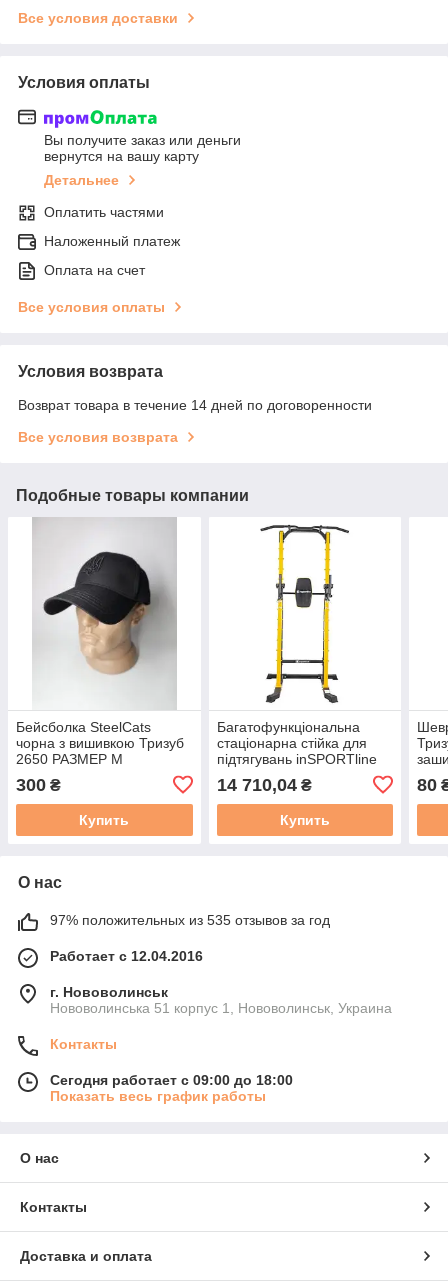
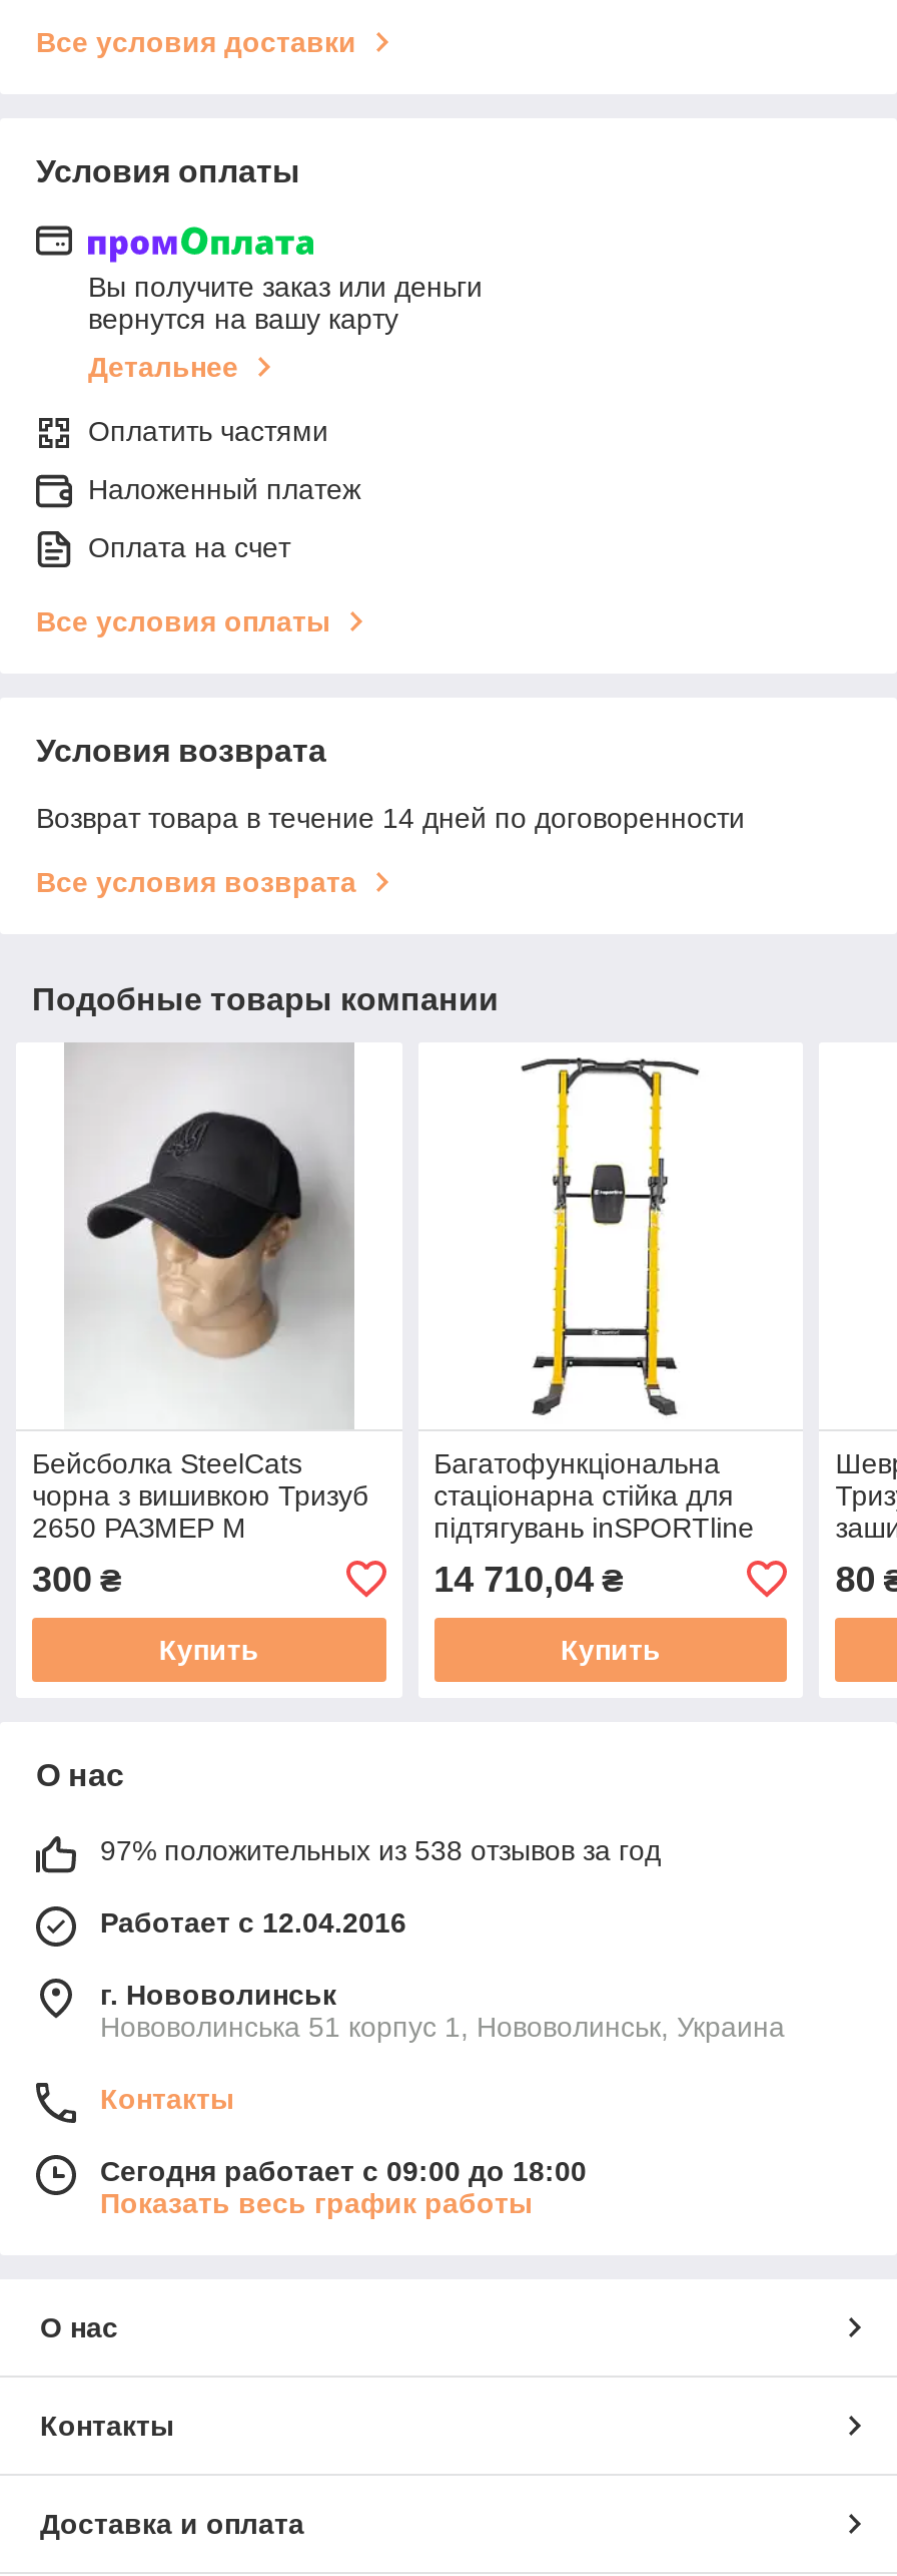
[50,912,330,928] 97% положительных из 535 отзывов за год -> [100,1834,661,1866] 97% положительных из 538 отзывов за год

